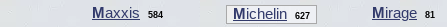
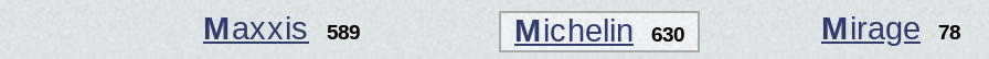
[105,5,163,21] Maxxis 584 -> [232,11,360,46] Maxxis 589
[246,6,310,22] Michelin 627 -> [543,13,684,48] Michelin 630
[385,5,435,21] Mirage 81 -> [850,11,960,46] Mirage 78

